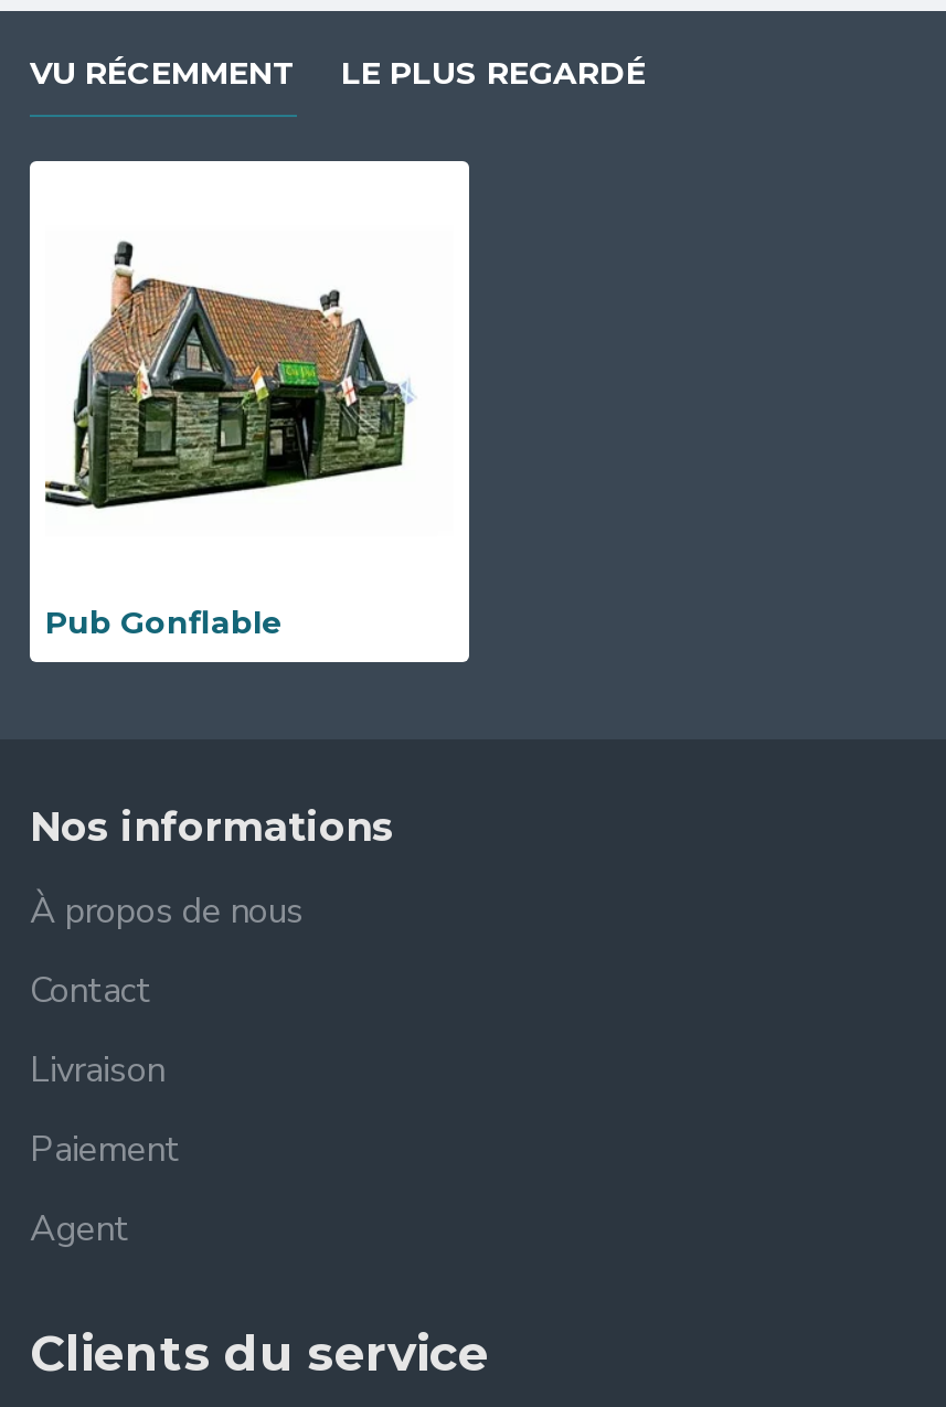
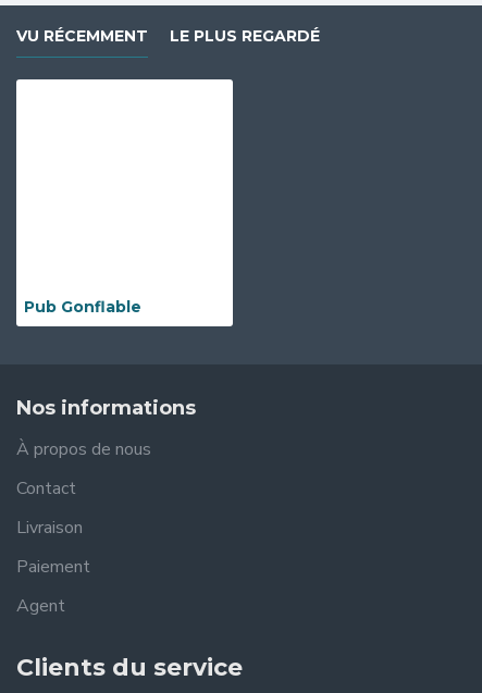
[43,238,414,512] [image] -> none

